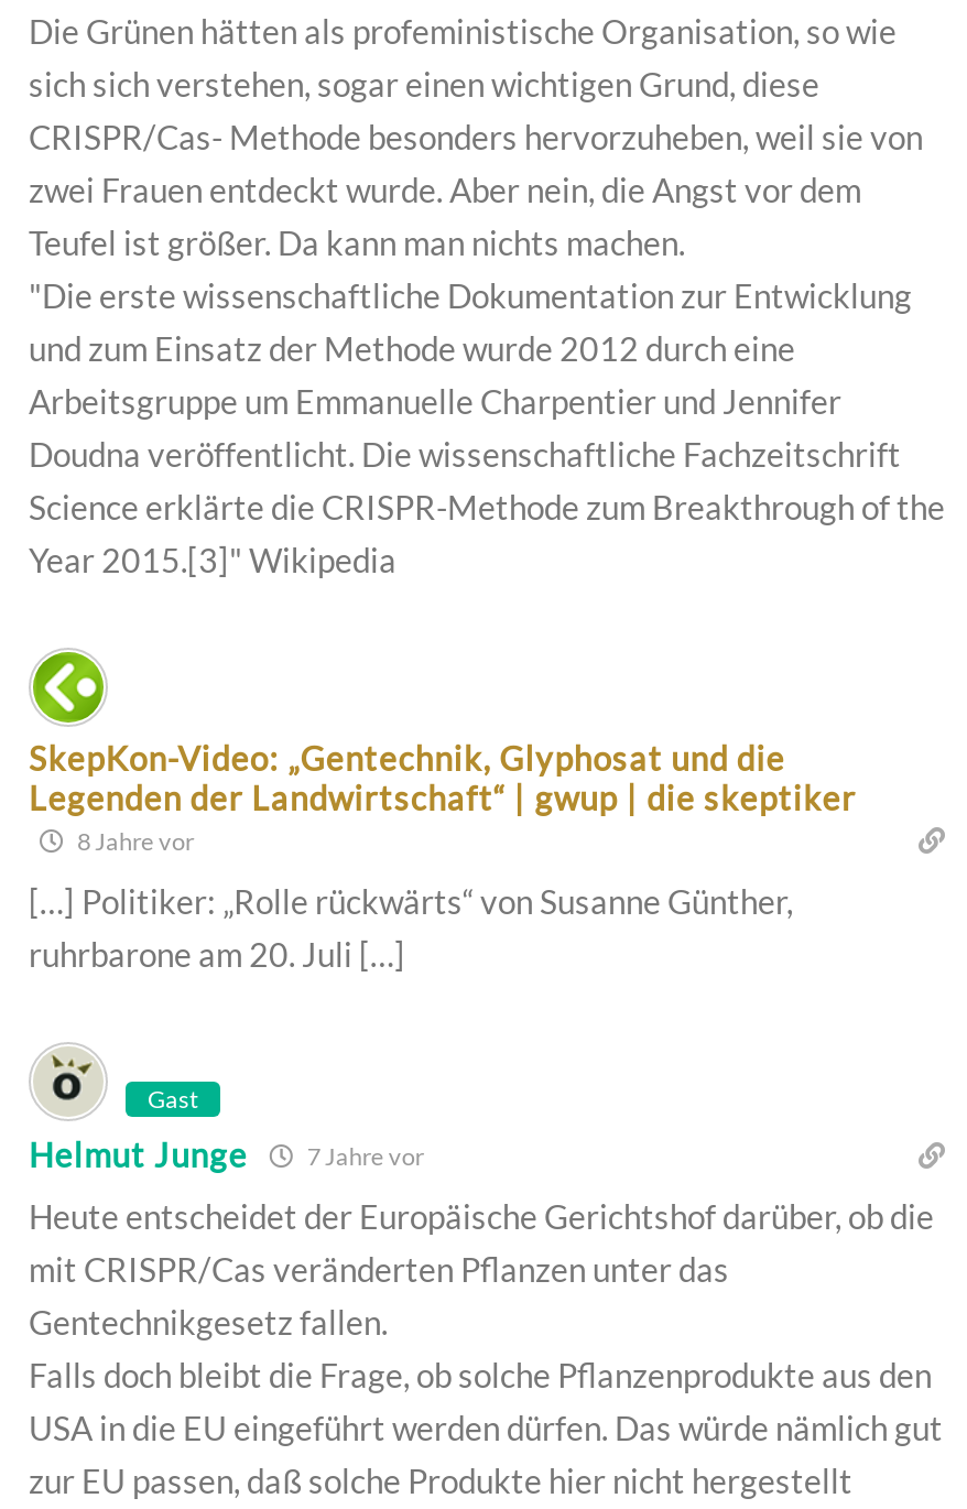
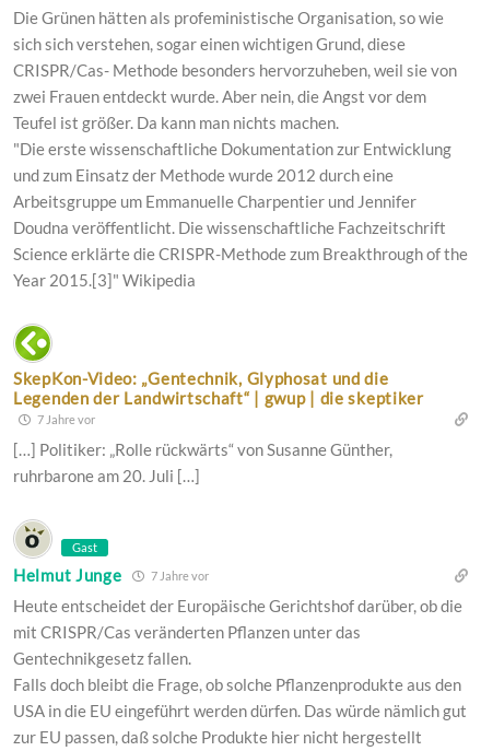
[73,826,194,855] 8 Jahre vor -> [35,412,95,426] 7 Jahre vor

